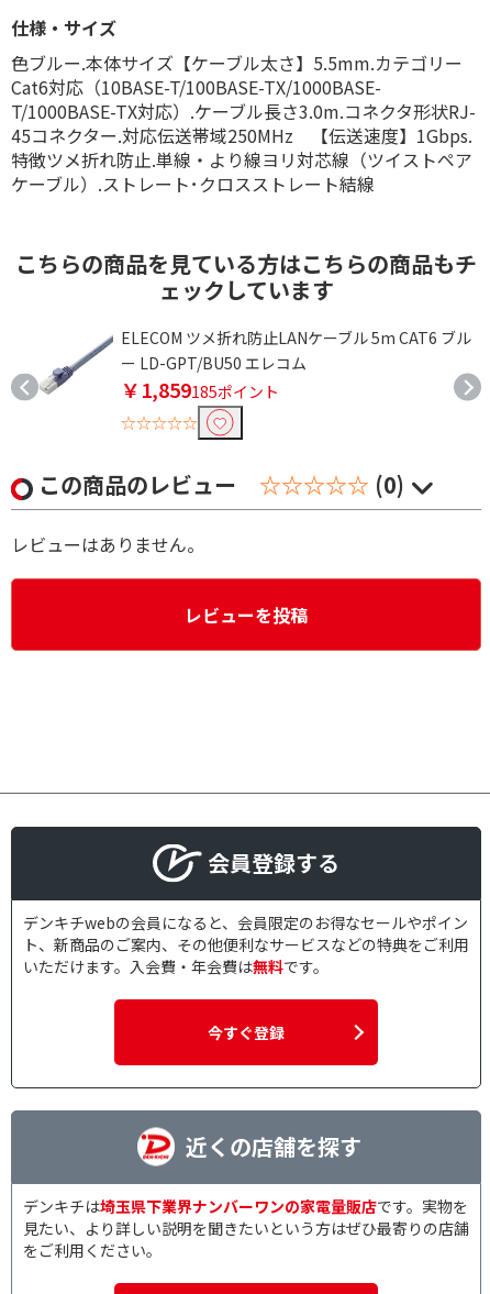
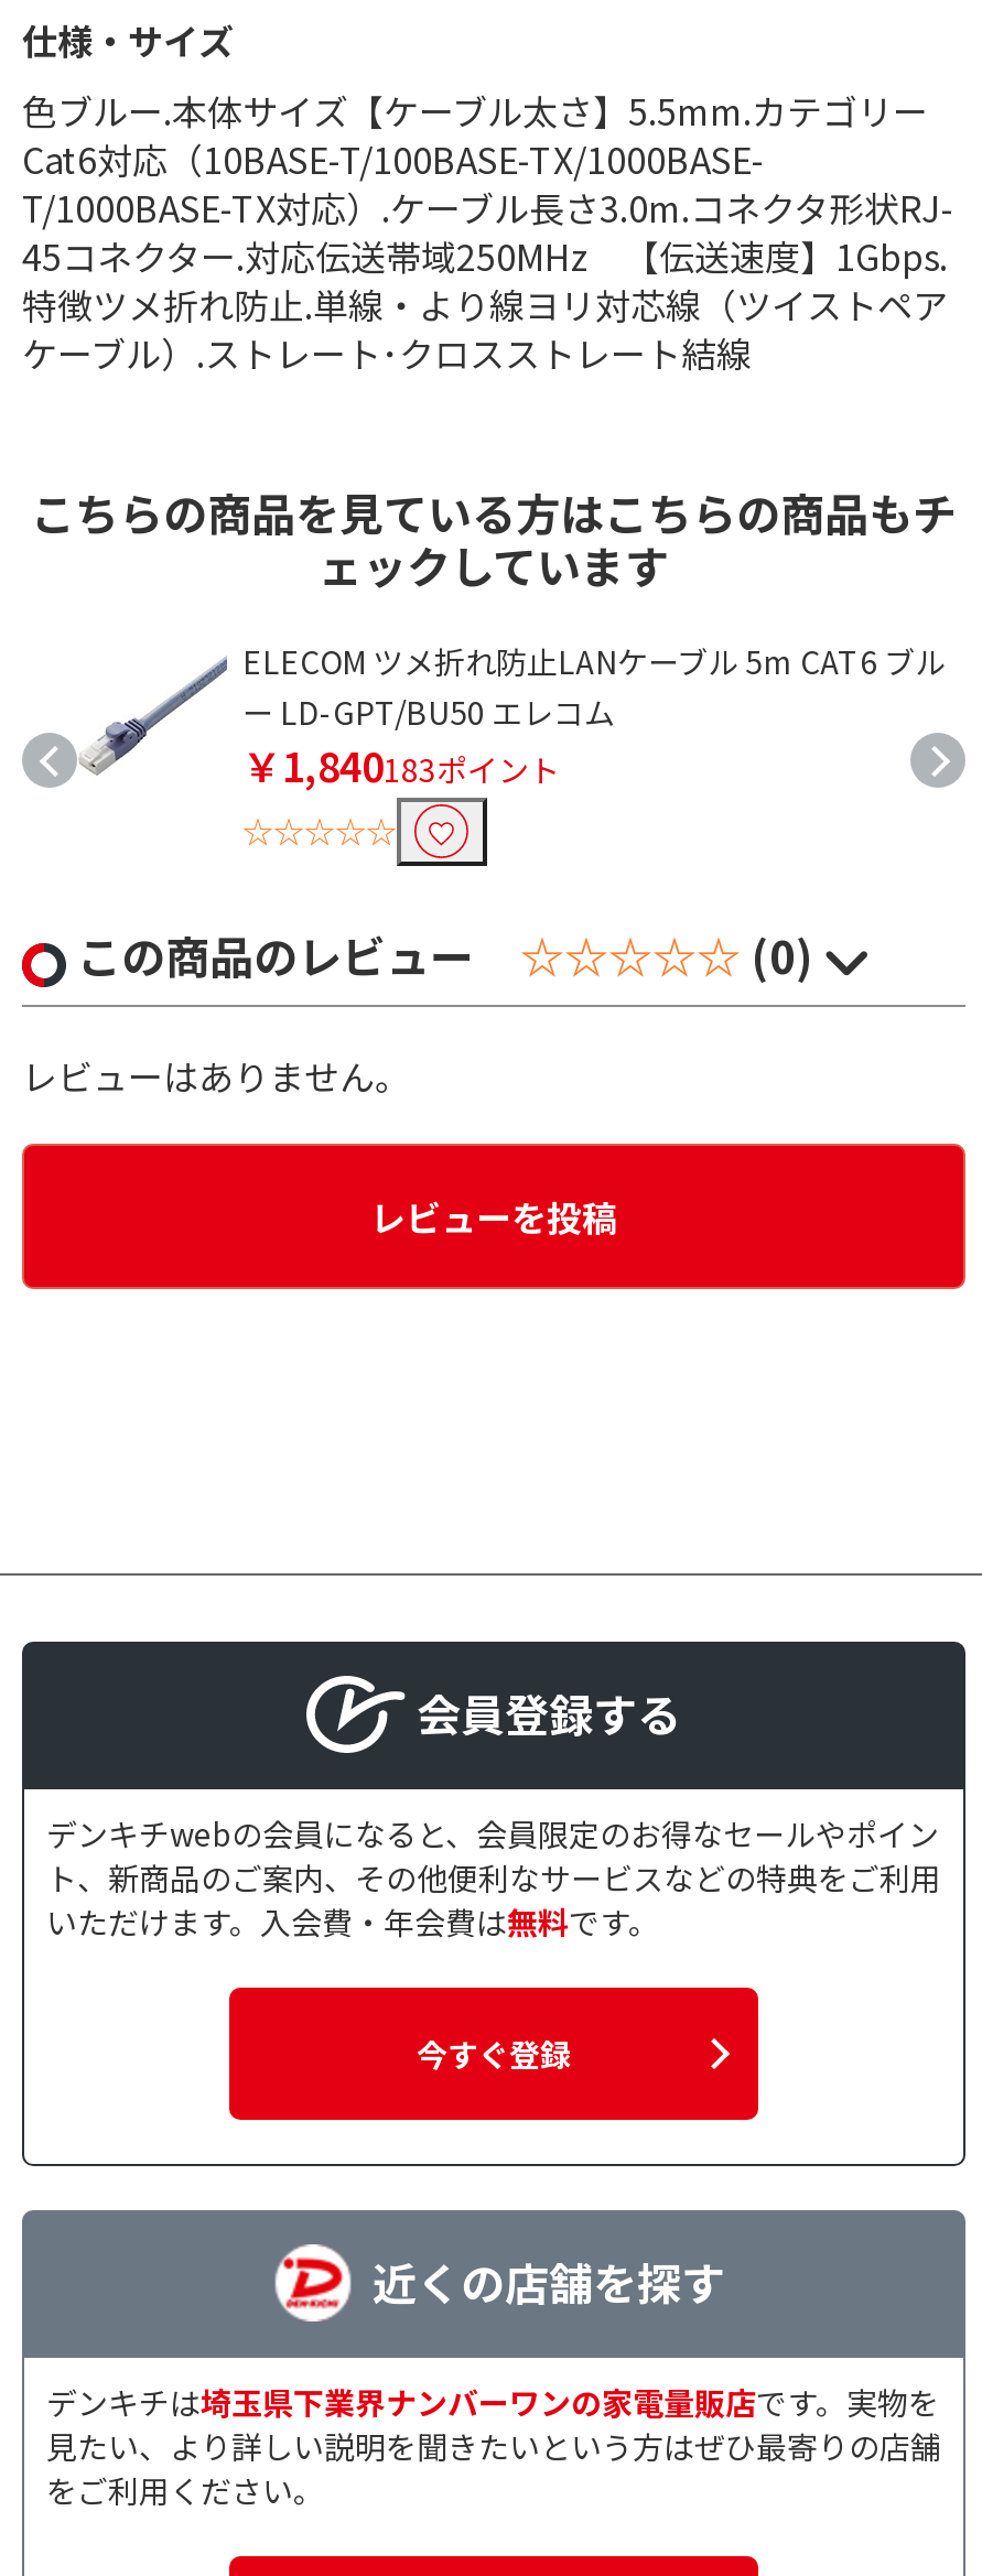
[121,375,279,403] ￥1,859185ポイント -> [242,736,560,793] ￥1,840183ポイント

